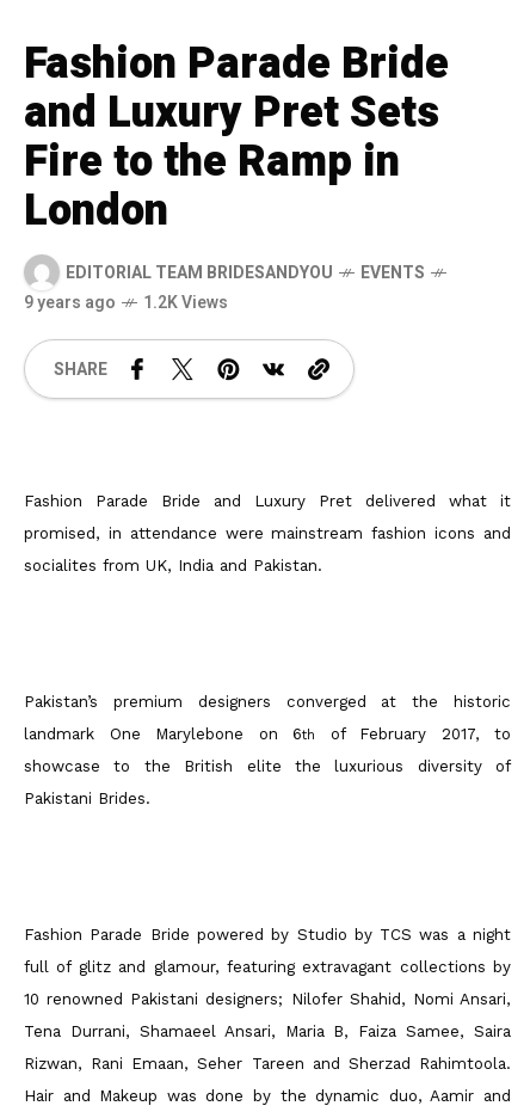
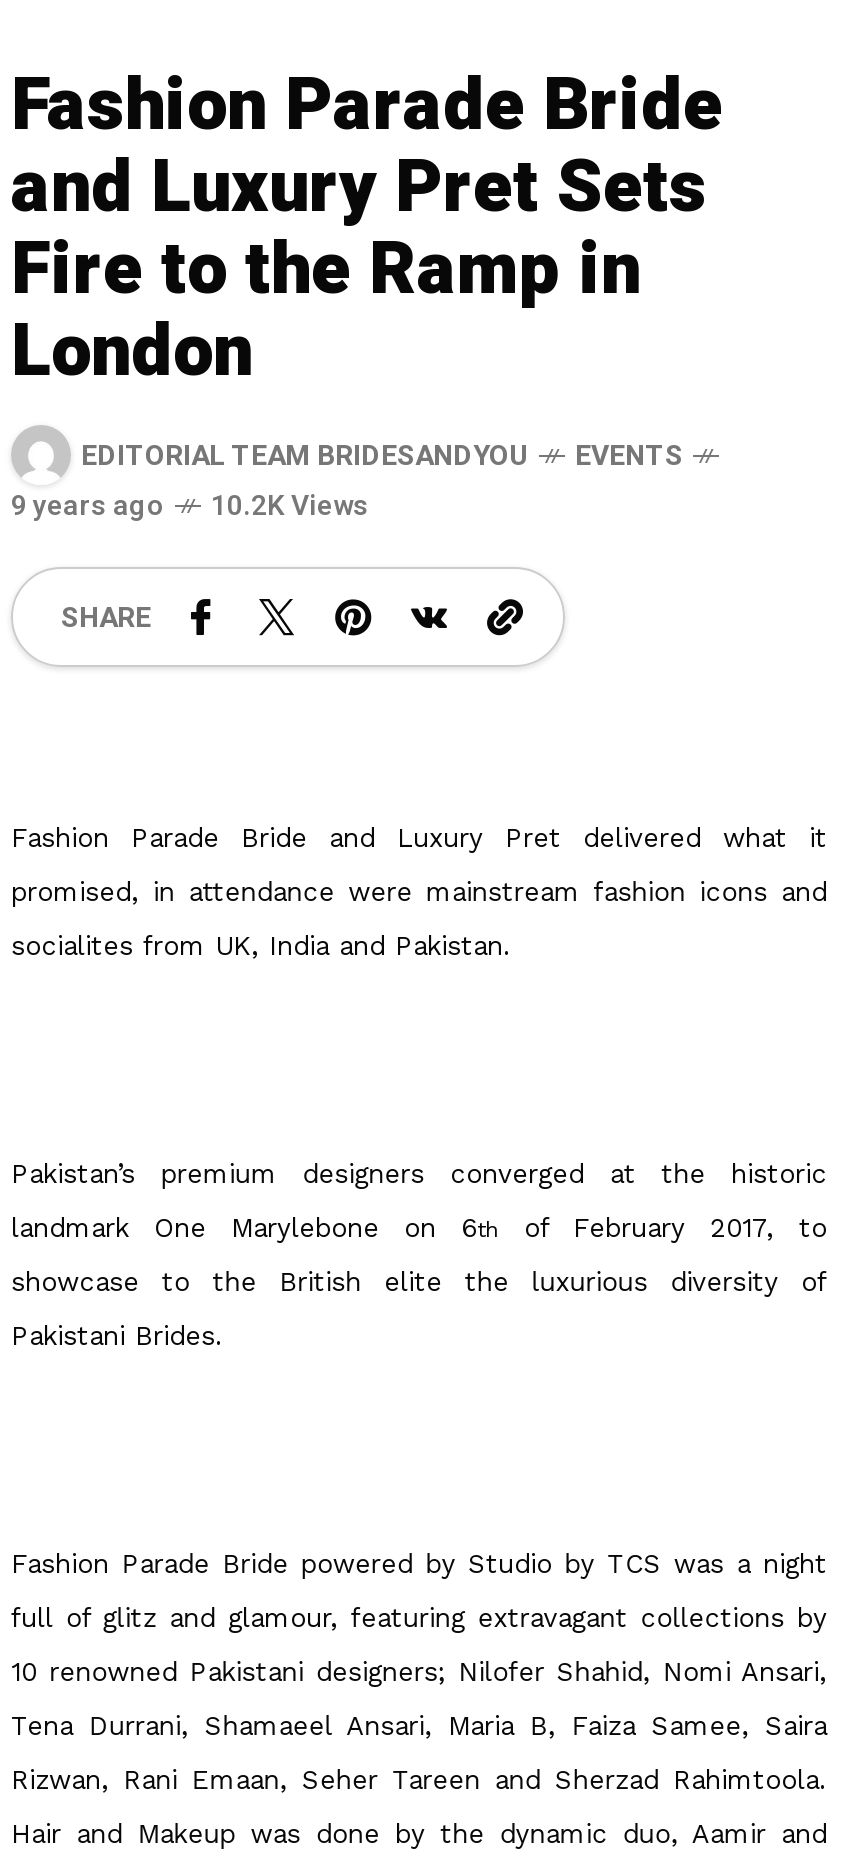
[24,290,228,315] 9 years ago 1.2K Views -> [11,485,369,527] 9 years ago 10.2K Views

